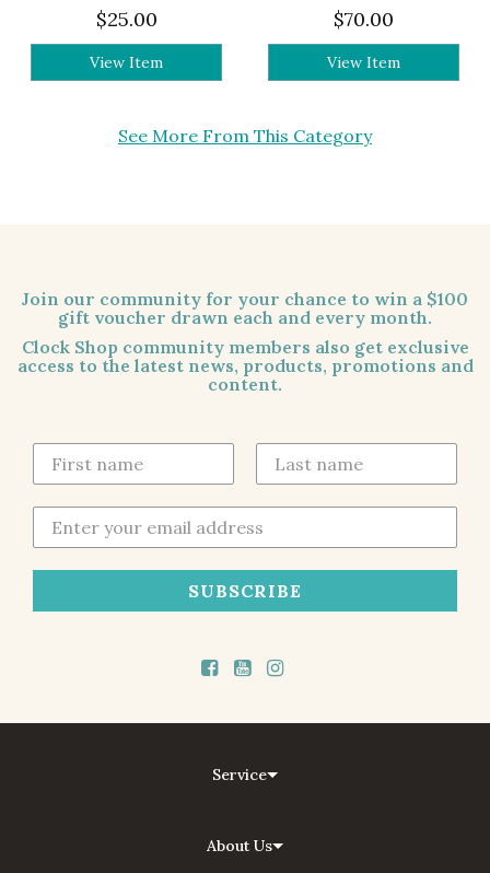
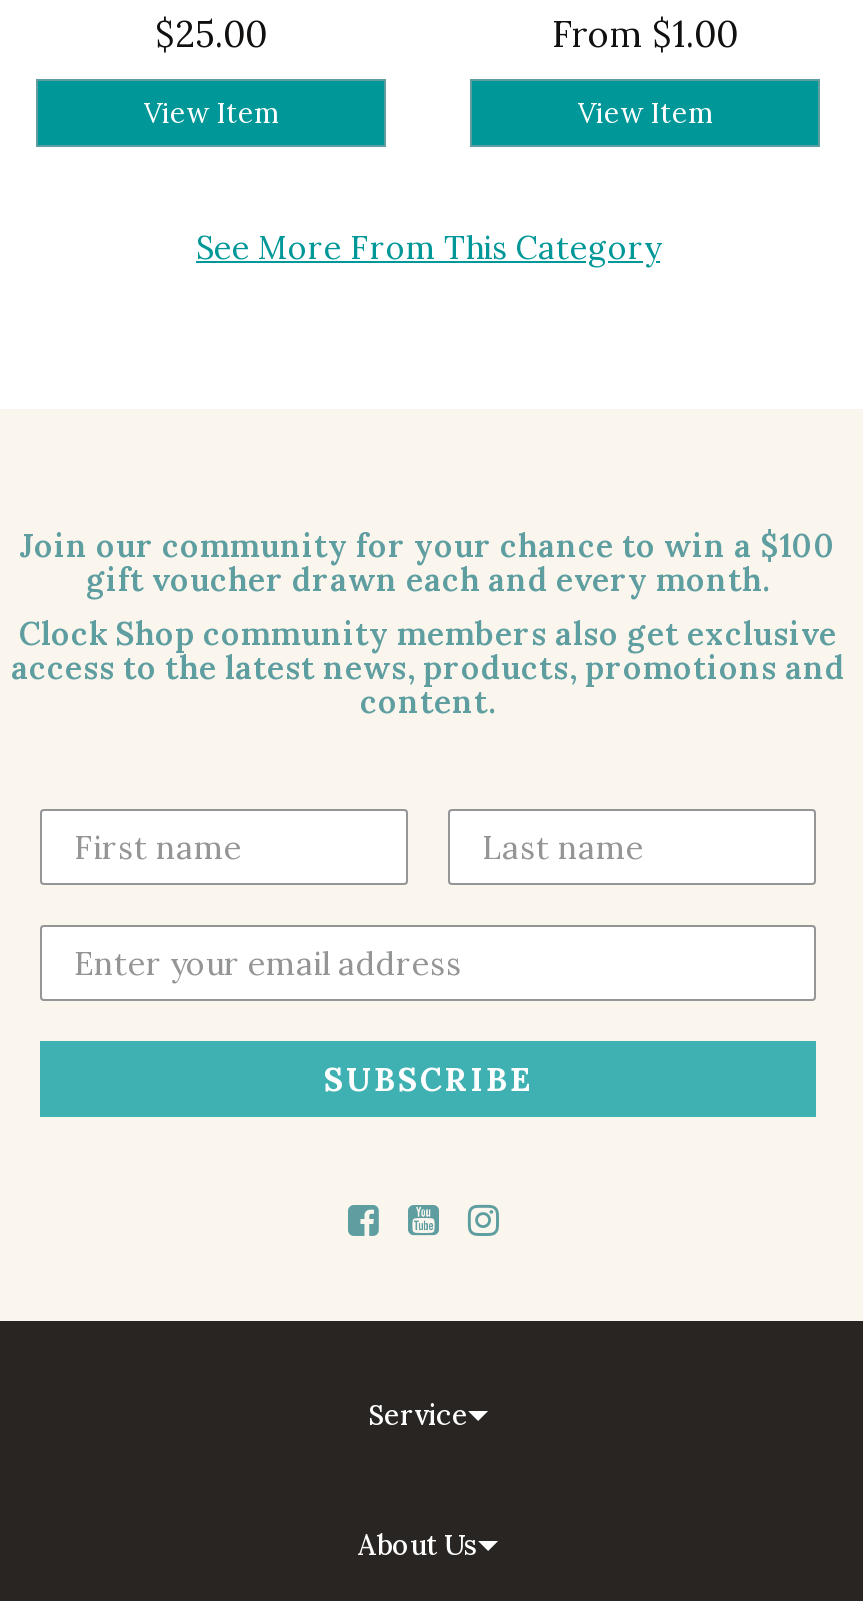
[334,6,394,31] $70.00 -> [552,10,738,56] From $1.00

